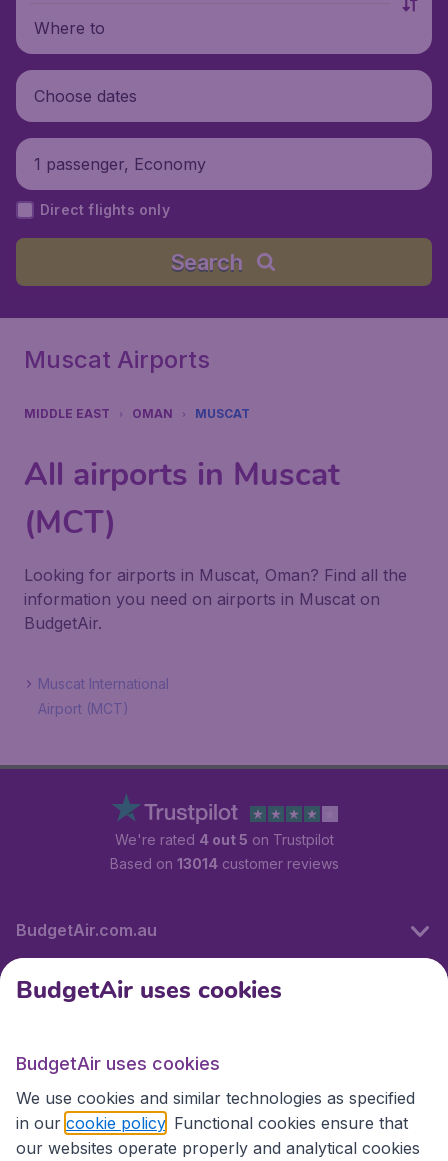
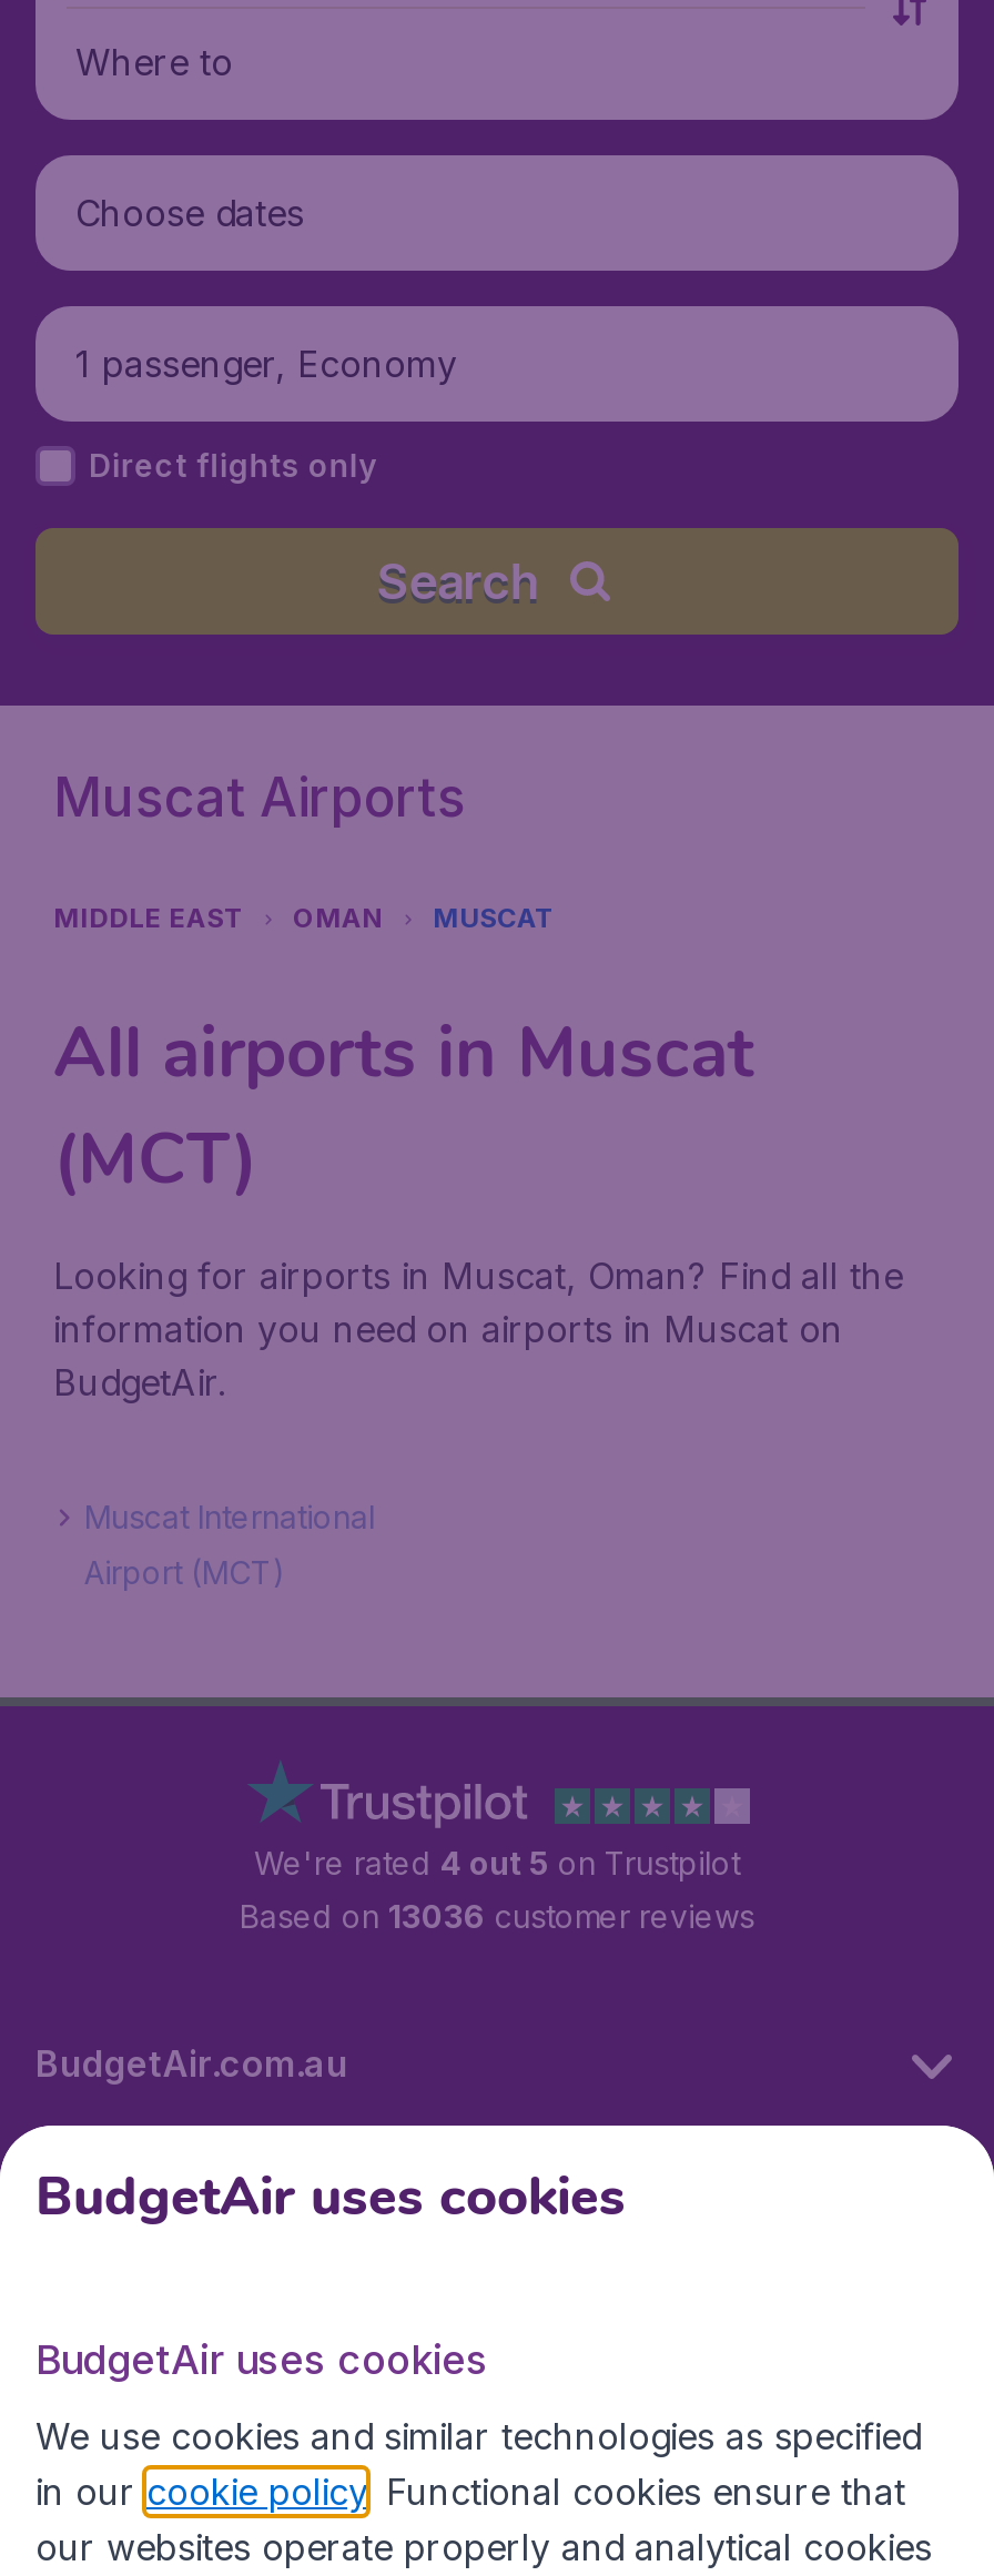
[109,855,338,872] Based on 13014 customer reviews -> [240,1897,754,1935] Based on 13036 customer reviews

